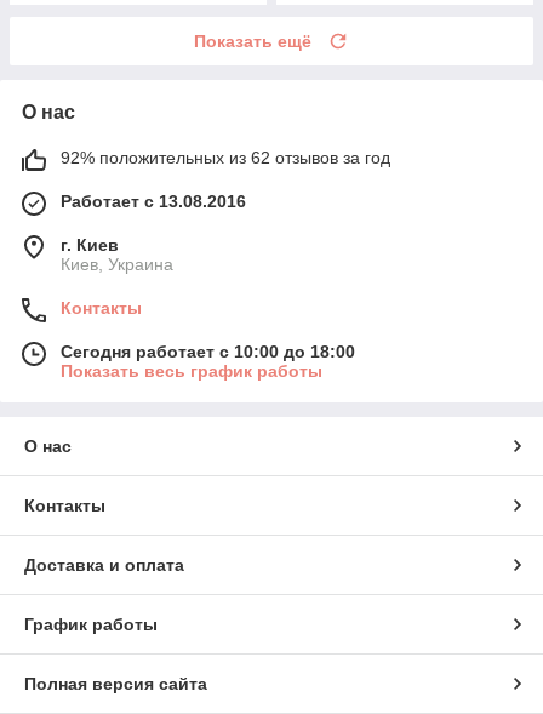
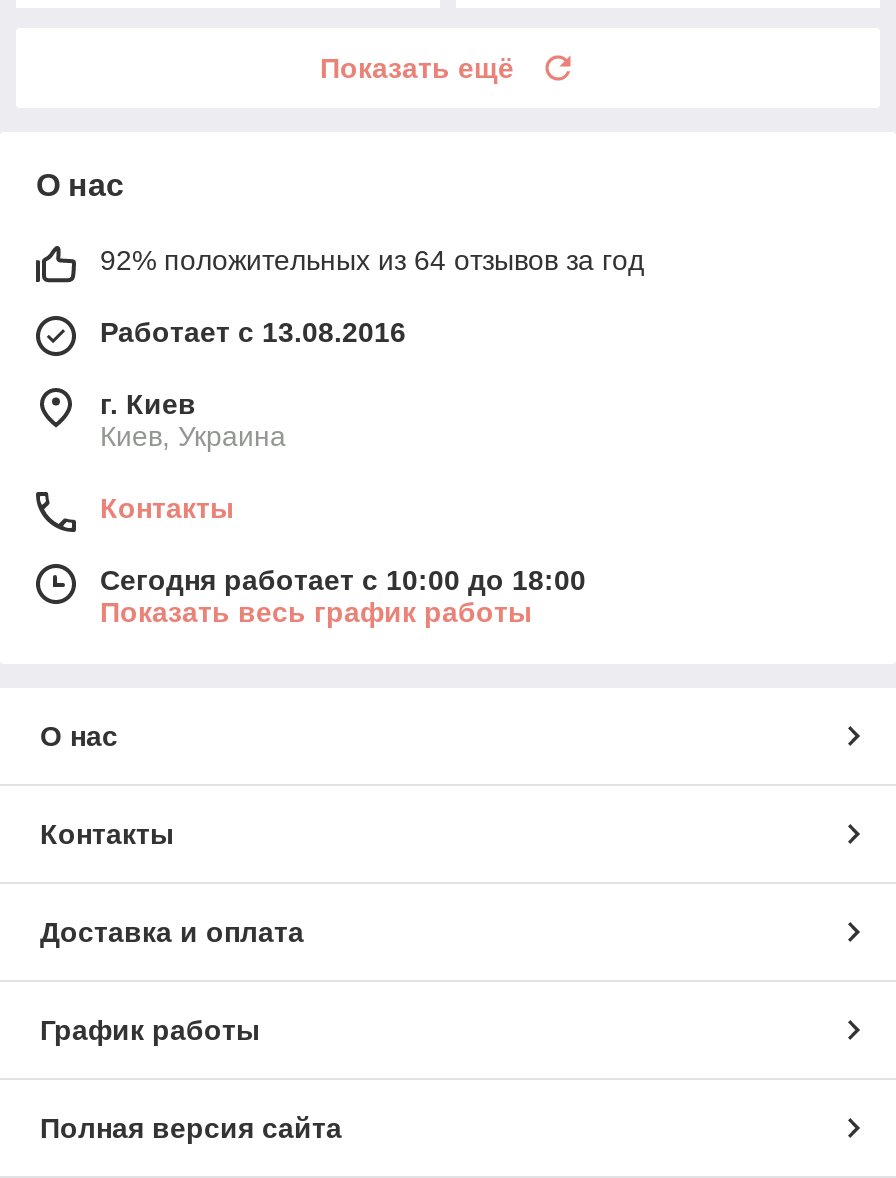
[61,148,390,167] 92% положительных из 62 отзывов за год -> [100,244,644,276] 92% положительных из 64 отзывов за год

